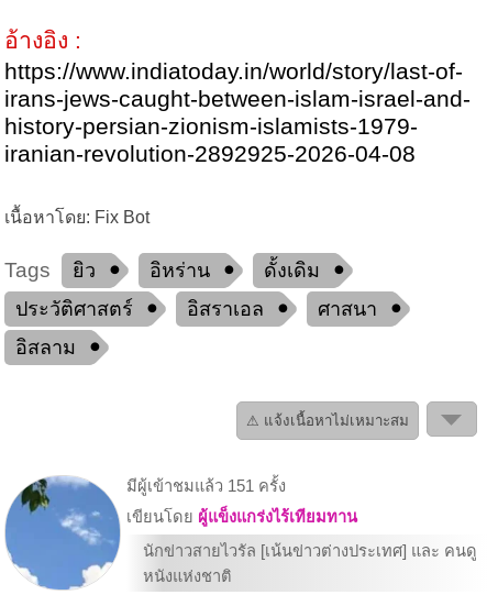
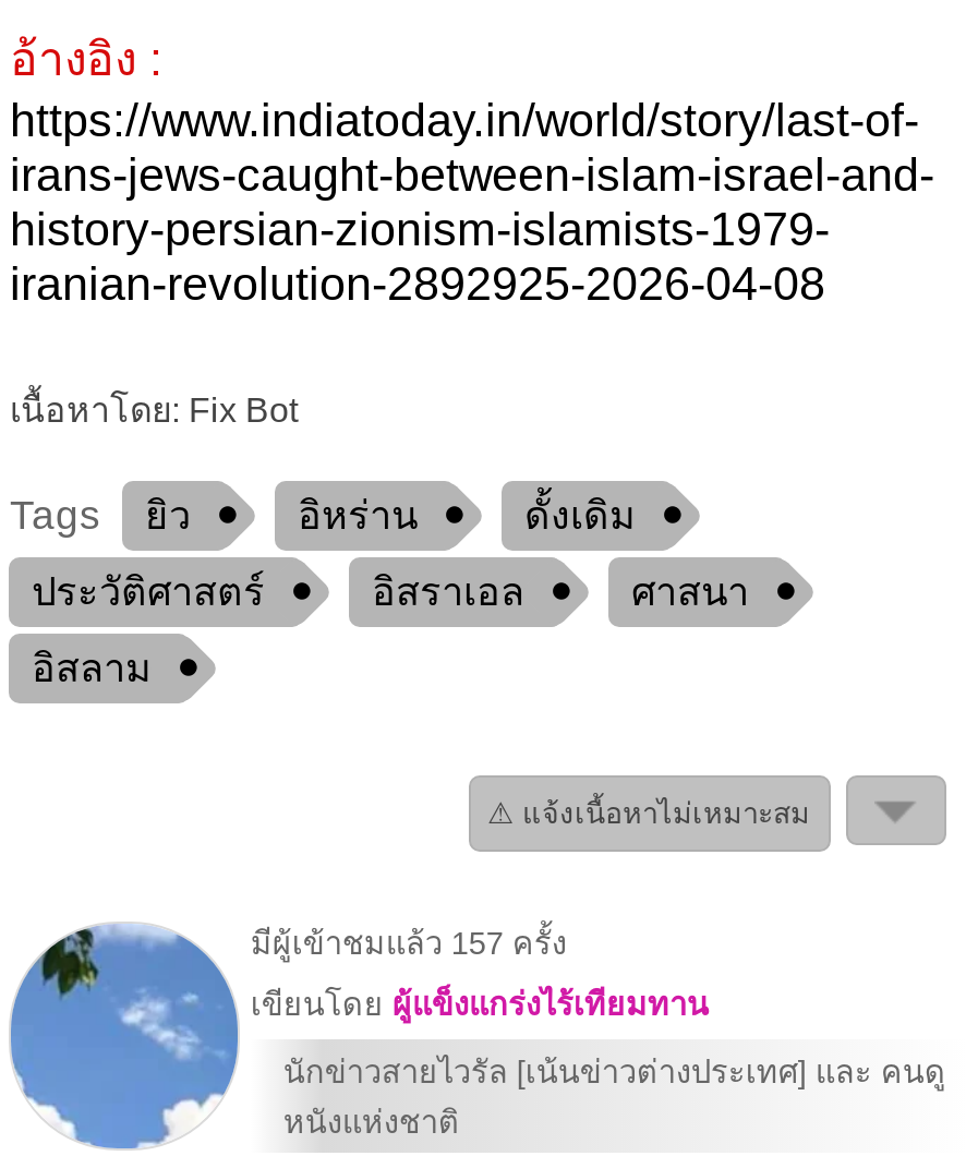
[126,477,286,495] มีผู้เข้าชมแล้ว 151 ครั้ง -> [250,925,567,960] มีผู้เข้าชมแล้ว 157 ครั้ง

